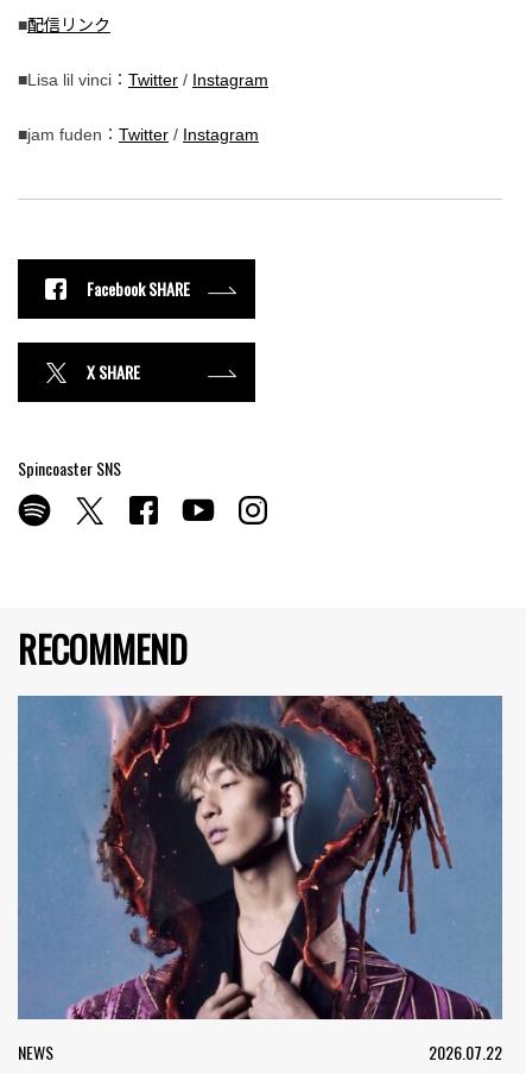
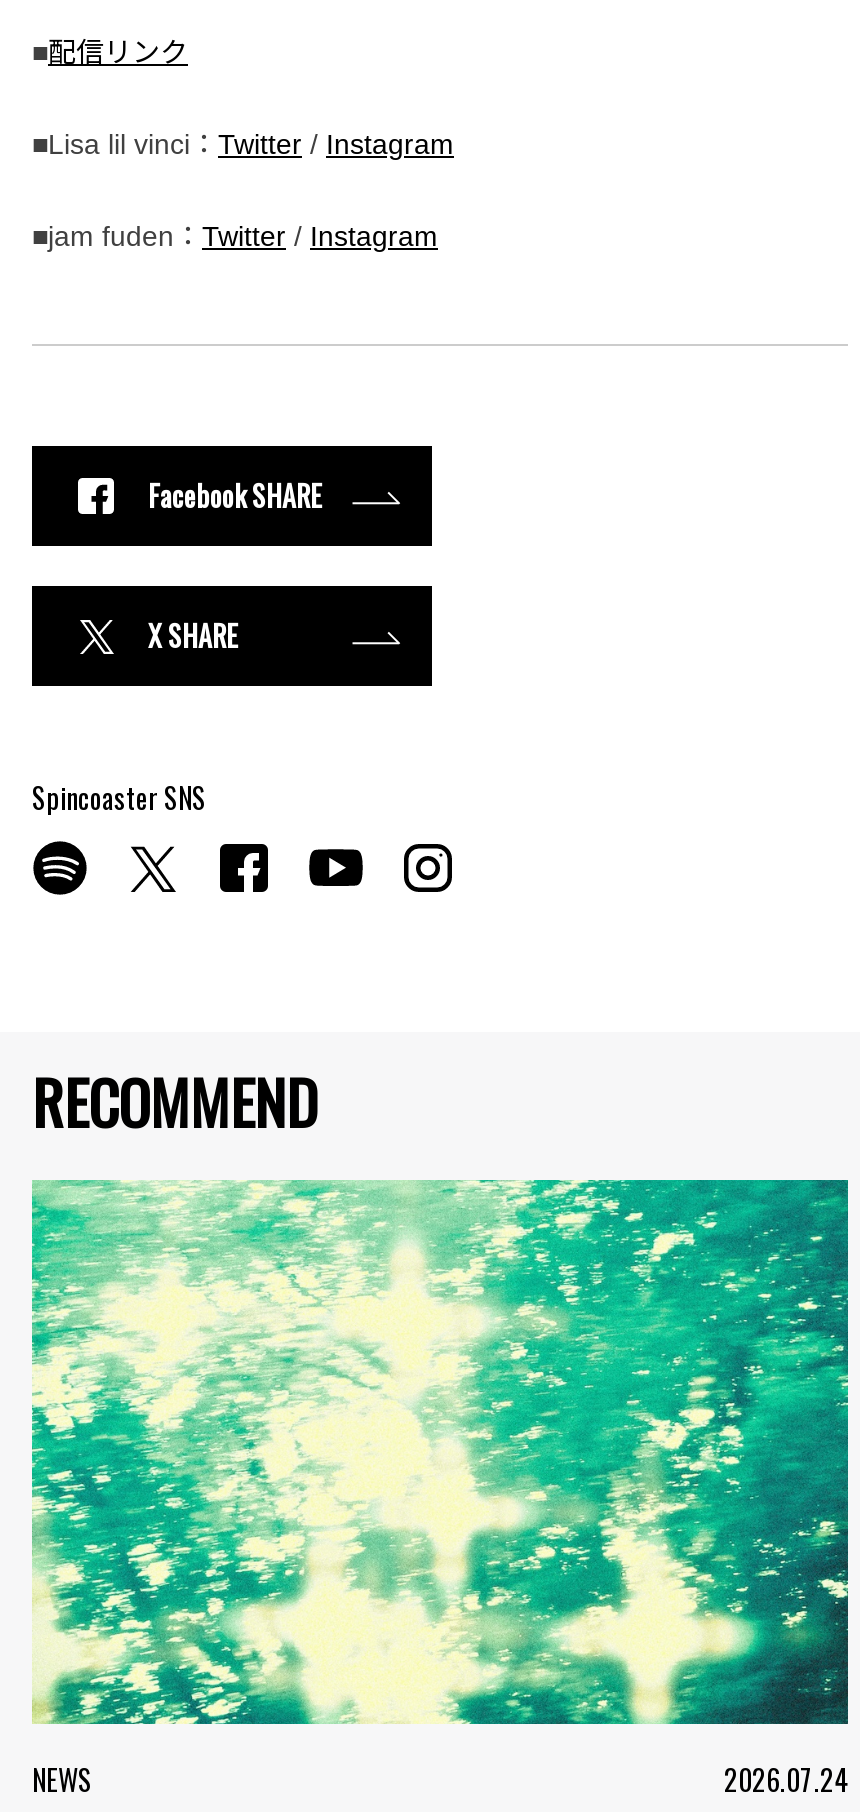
[17,695,502,1064] [image] | 2026.07.22 -> [32,1178,848,1799] [image] | 2026.07.24

